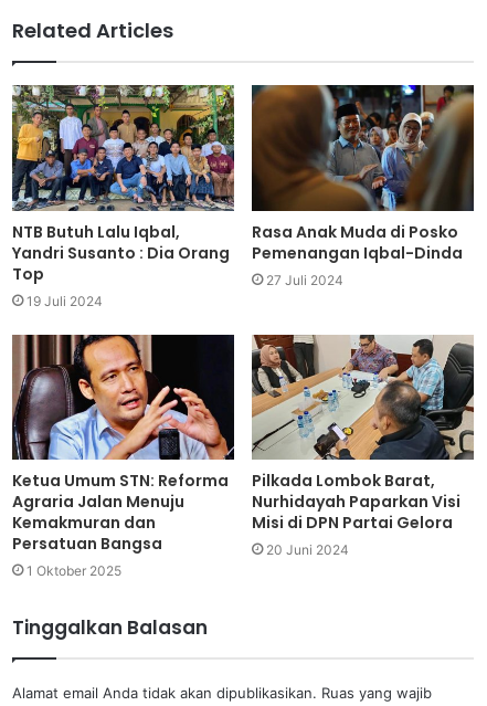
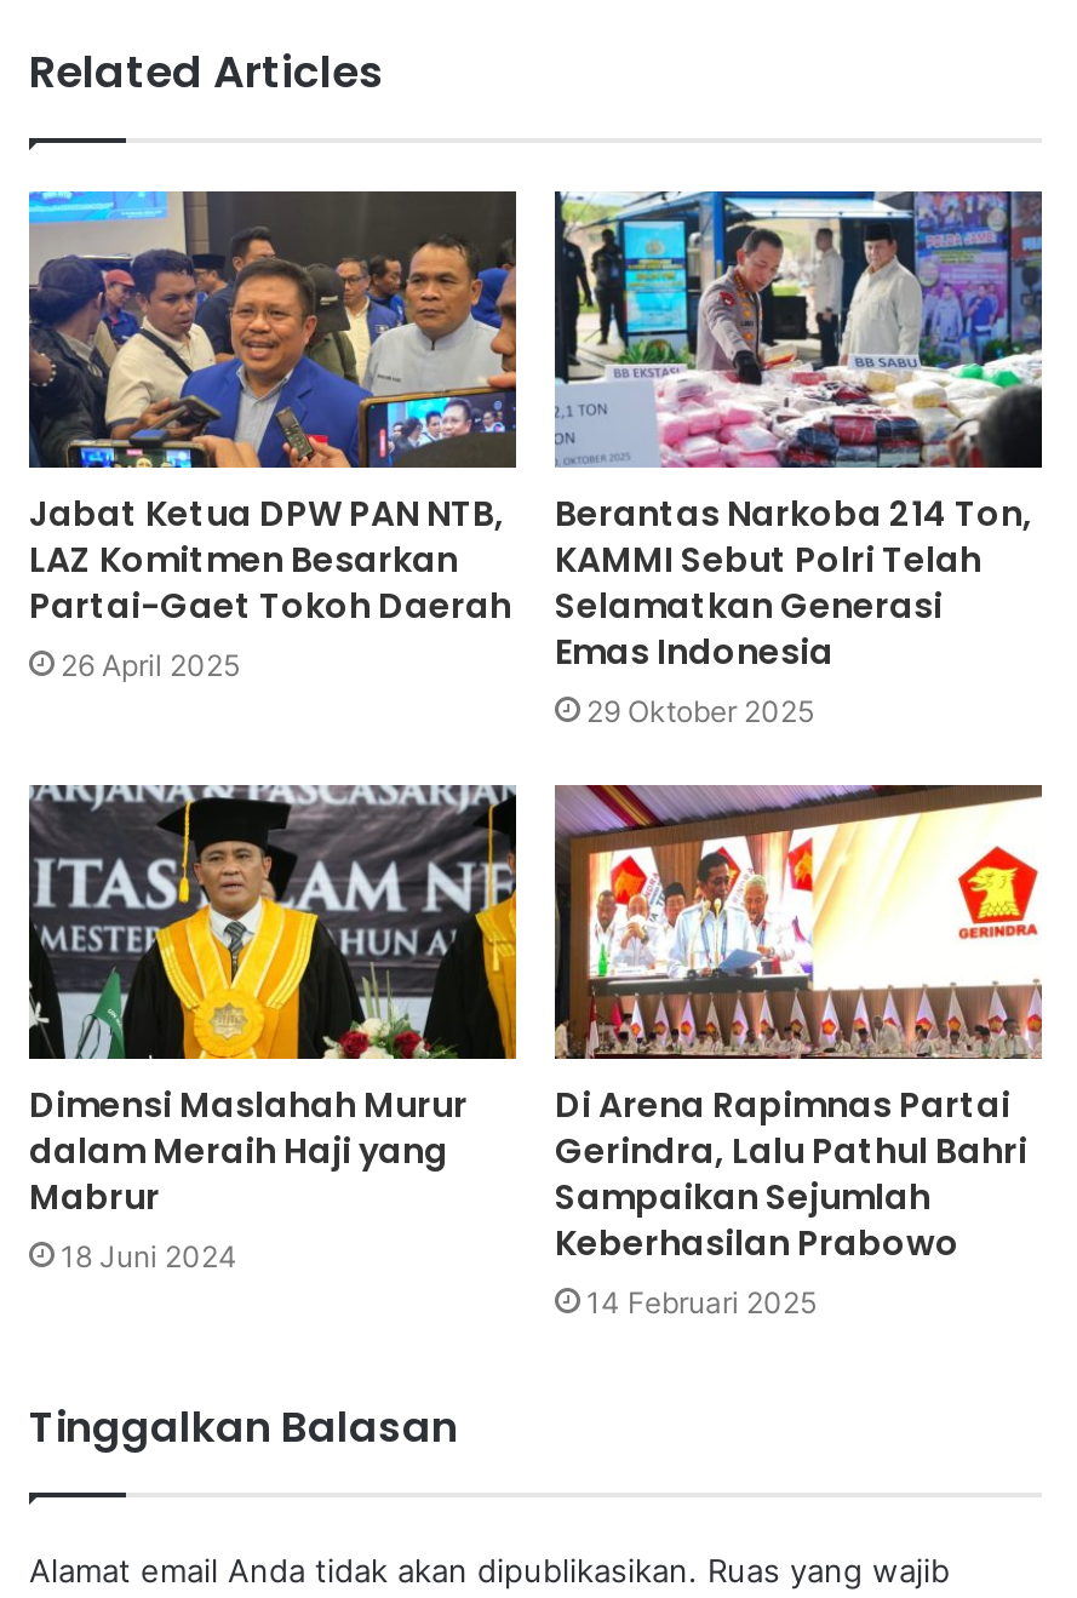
[12,84,235,309] [image] | NTB Butuh Lalu Iqbal, | Yandri Susanto : Dia Orang | Top | 19 Juli 2024 -> [27,190,519,682] [image] | Jabat Ketua DPW PAN NTB, | LAZ Komitmen Besarkan | Partai-Gaet Tokoh Daerah | 26 April 2025
[251,84,475,288] [image] | Rasa Anak Muda di Posko | Pemenangan Iqbal-Dinda | 27 Juli 2024 -> [552,190,1044,728] [image] | Berantas Narkoba 214 Ton, | KAMMI Sebut Polri Telah | Selamatkan Generasi | Emas Indonesia | 29 Oktober 2025
[11,334,235,579] [image] | Ketua Umum STN: Reforma | Agraria Jalan Menuju | Kemakmuran dan | Persatuan Bangsa | 1 Oktober 2025 -> [27,784,519,1274] [image] | Dimensi Maslahah Murur | dalam Meraih Haji yang | Mabrur | 18 Juni 2024
[251,336,475,558] [image] | Pilkada Lombok Barat, | Nurhidayah Paparkan Visi | Misi di DPN Partai Gelora | 20 Juni 2024 -> [555,781,1042,1320] [image] | Di Arena Rapimnas Partai | Gerindra, Lalu Pathul Bahri | Sampaikan Sejumlah | Keberhasilan Prabowo | 14 Februari 2025

